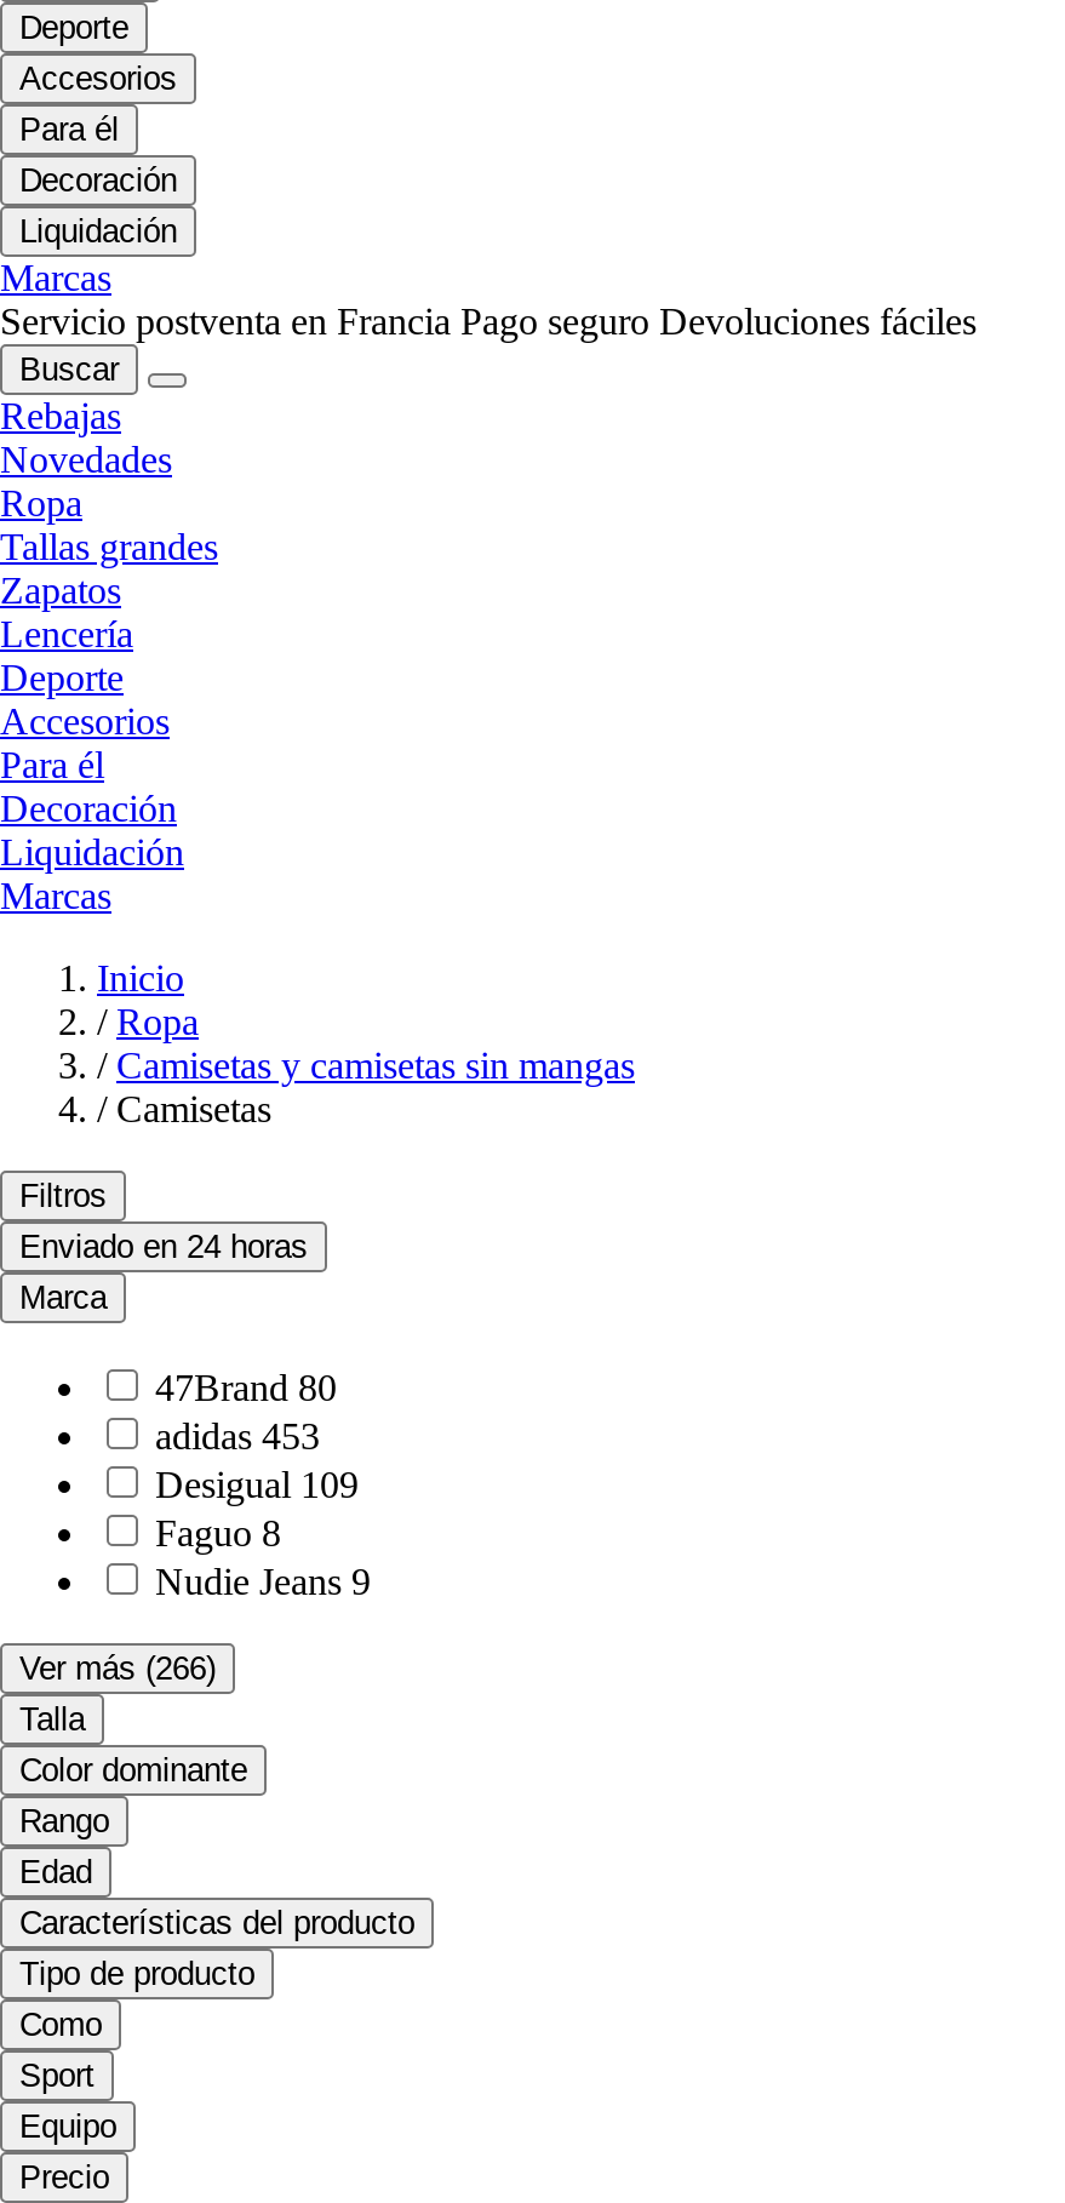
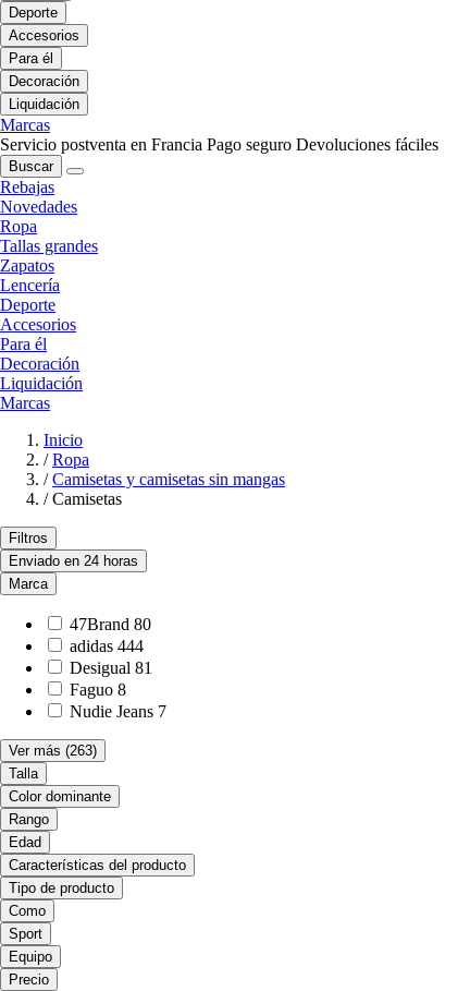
[155,1416,320,1457] adidas 453 -> [70,637,144,656] adidas 444
[155,1465,359,1506] Desigual 109 -> [70,659,152,677] Desigual 81
[155,1561,371,1603] Nudie Jeans 9 -> [70,702,166,721] Nudie Jeans 7
[19,1651,216,1688] Ver más (266) -> [9,743,97,759] Ver más (263)

